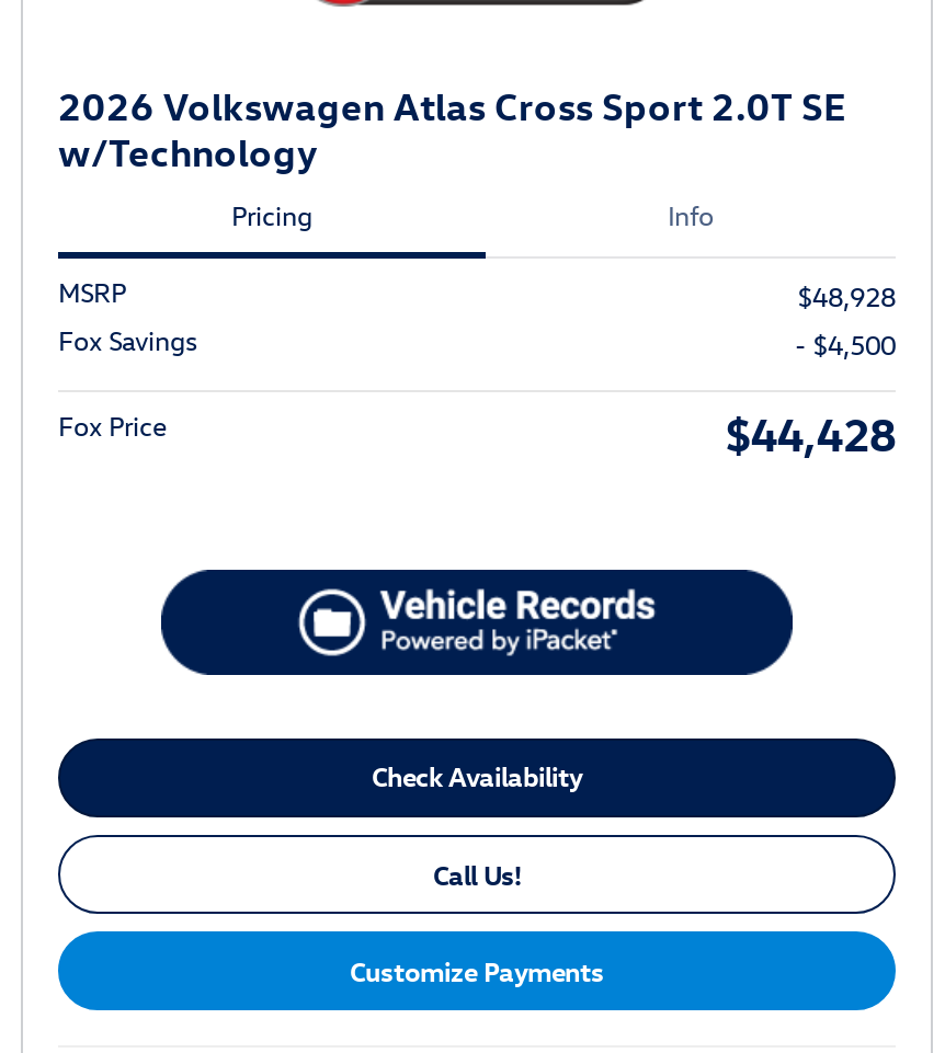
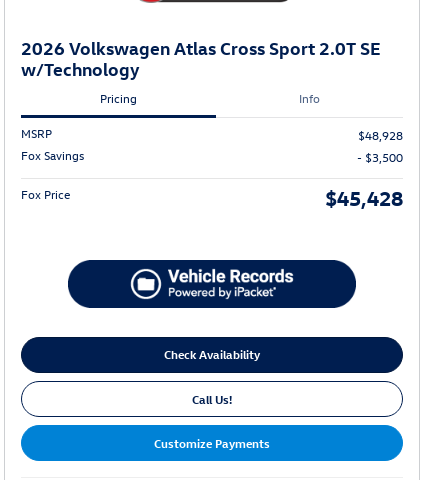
[795,326,896,361] - $4,500 -> [357,149,403,165] - $3,500
[725,403,896,460] $44,428 -> [325,184,403,210] $45,428

